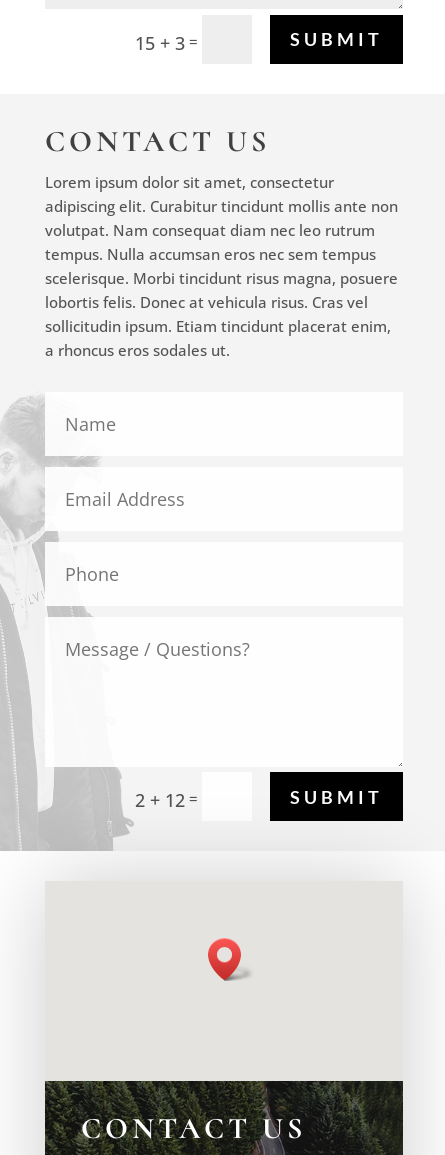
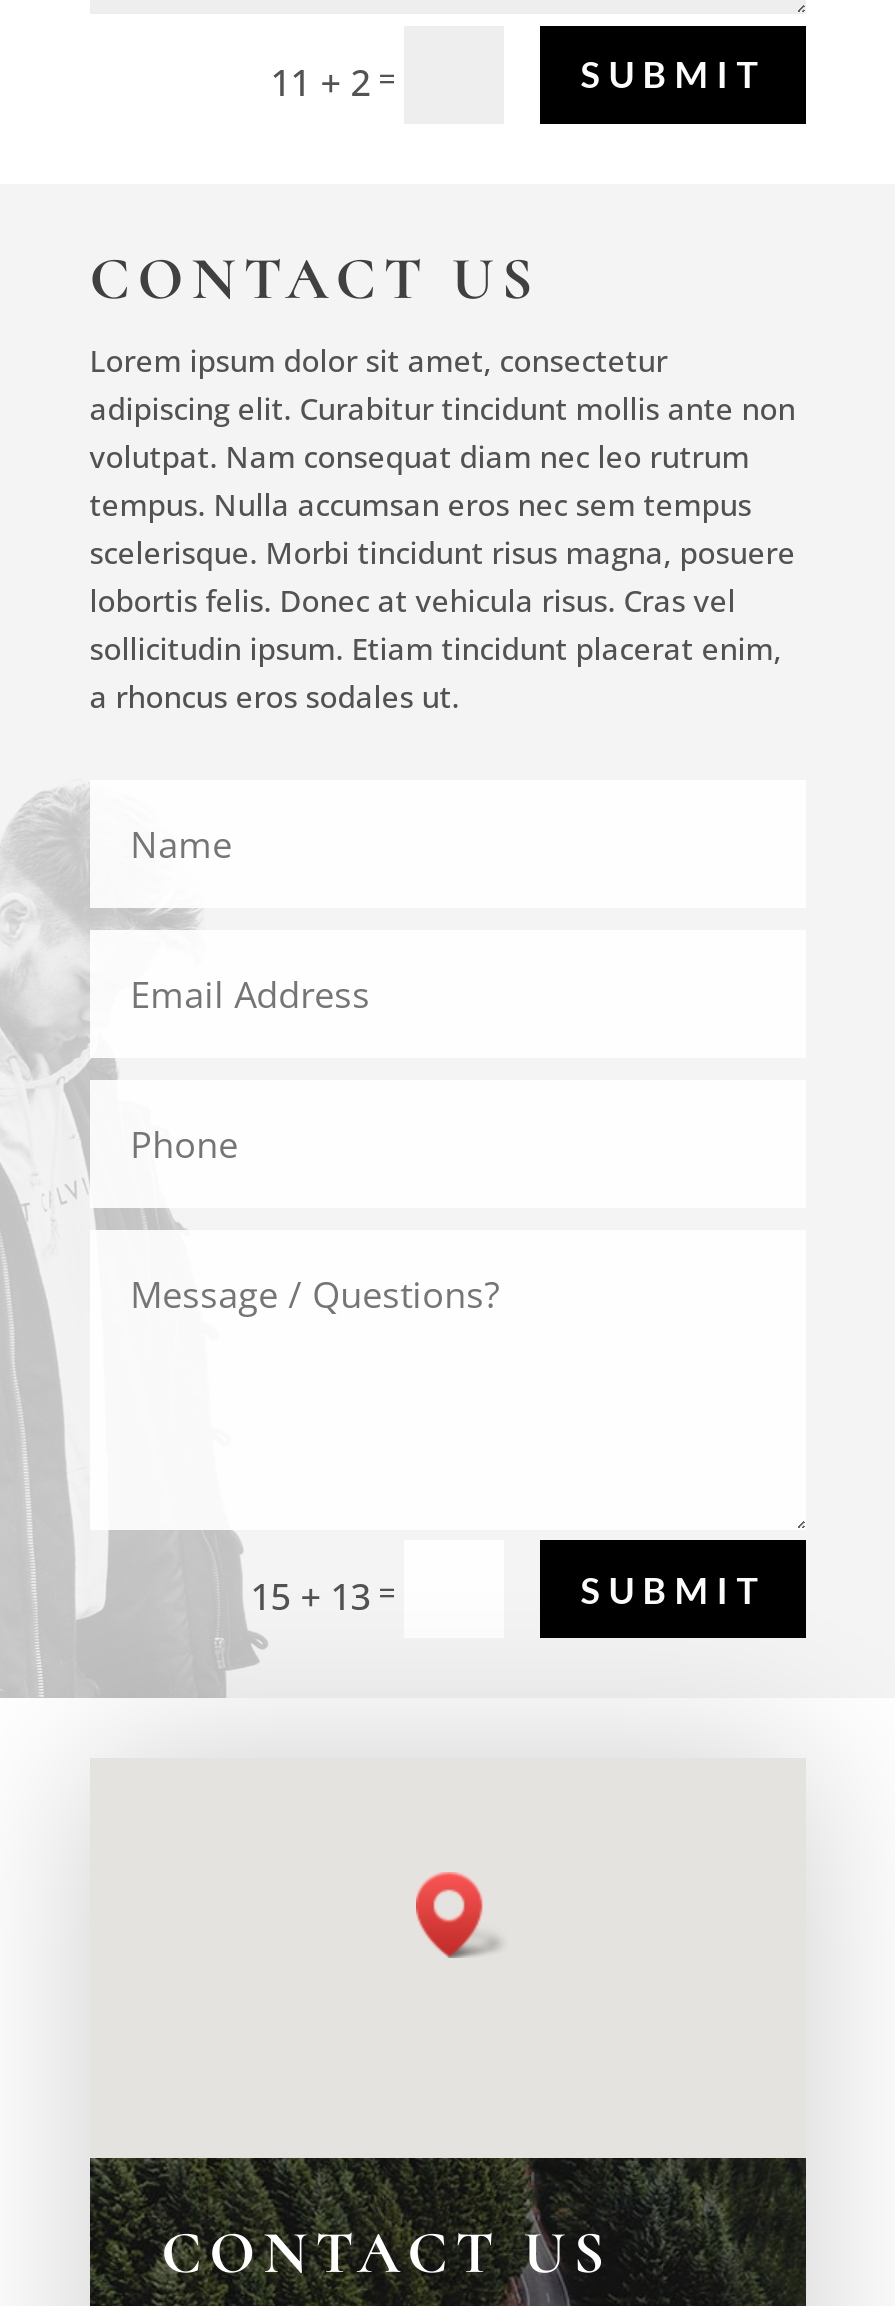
[135,31,202,55] 15 + 3 = -> [270,57,404,105] 11 + 2 =
[135,788,202,812] 2 + 12 = -> [250,1573,404,1621] 15 + 13 =

